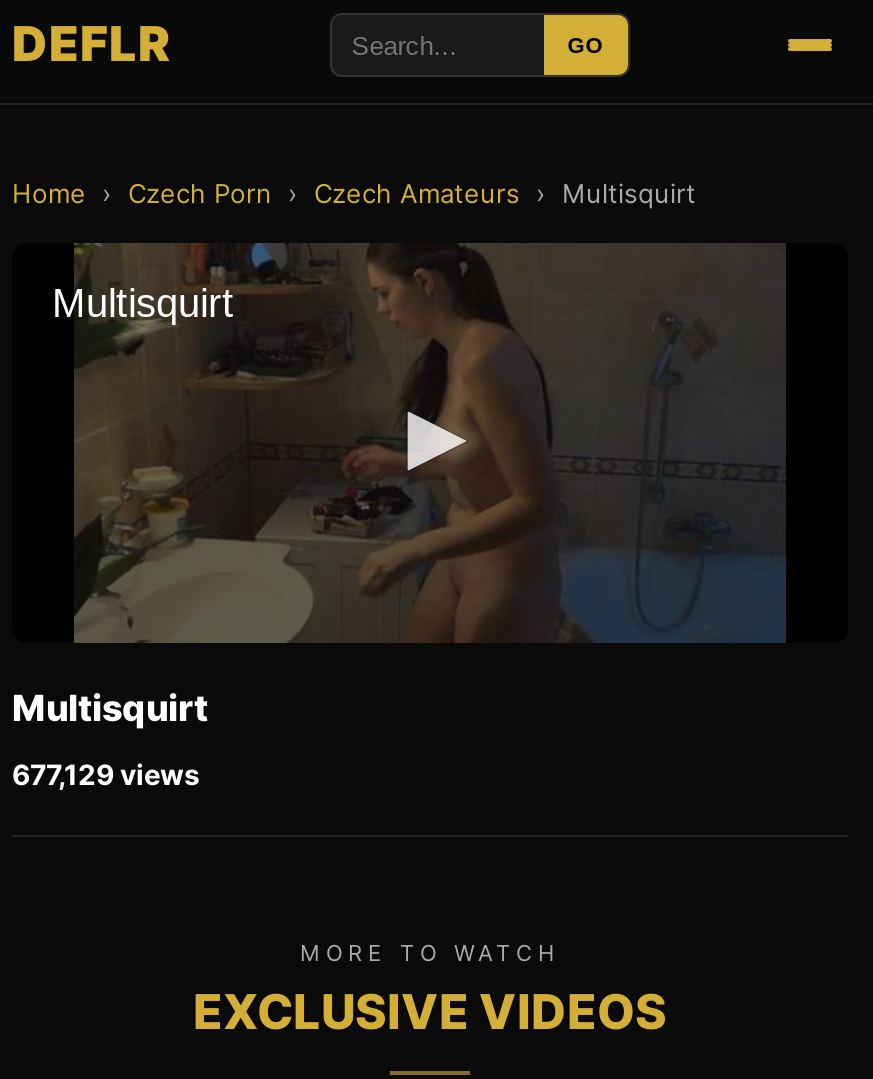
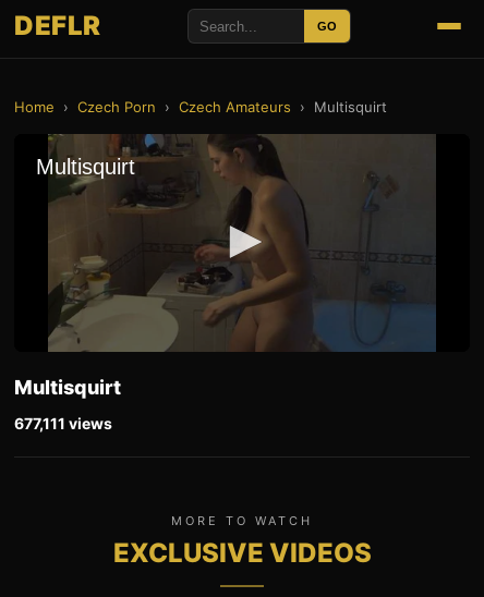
[12,757,200,791] 677,129 views -> [14,414,112,432] 677,111 views

